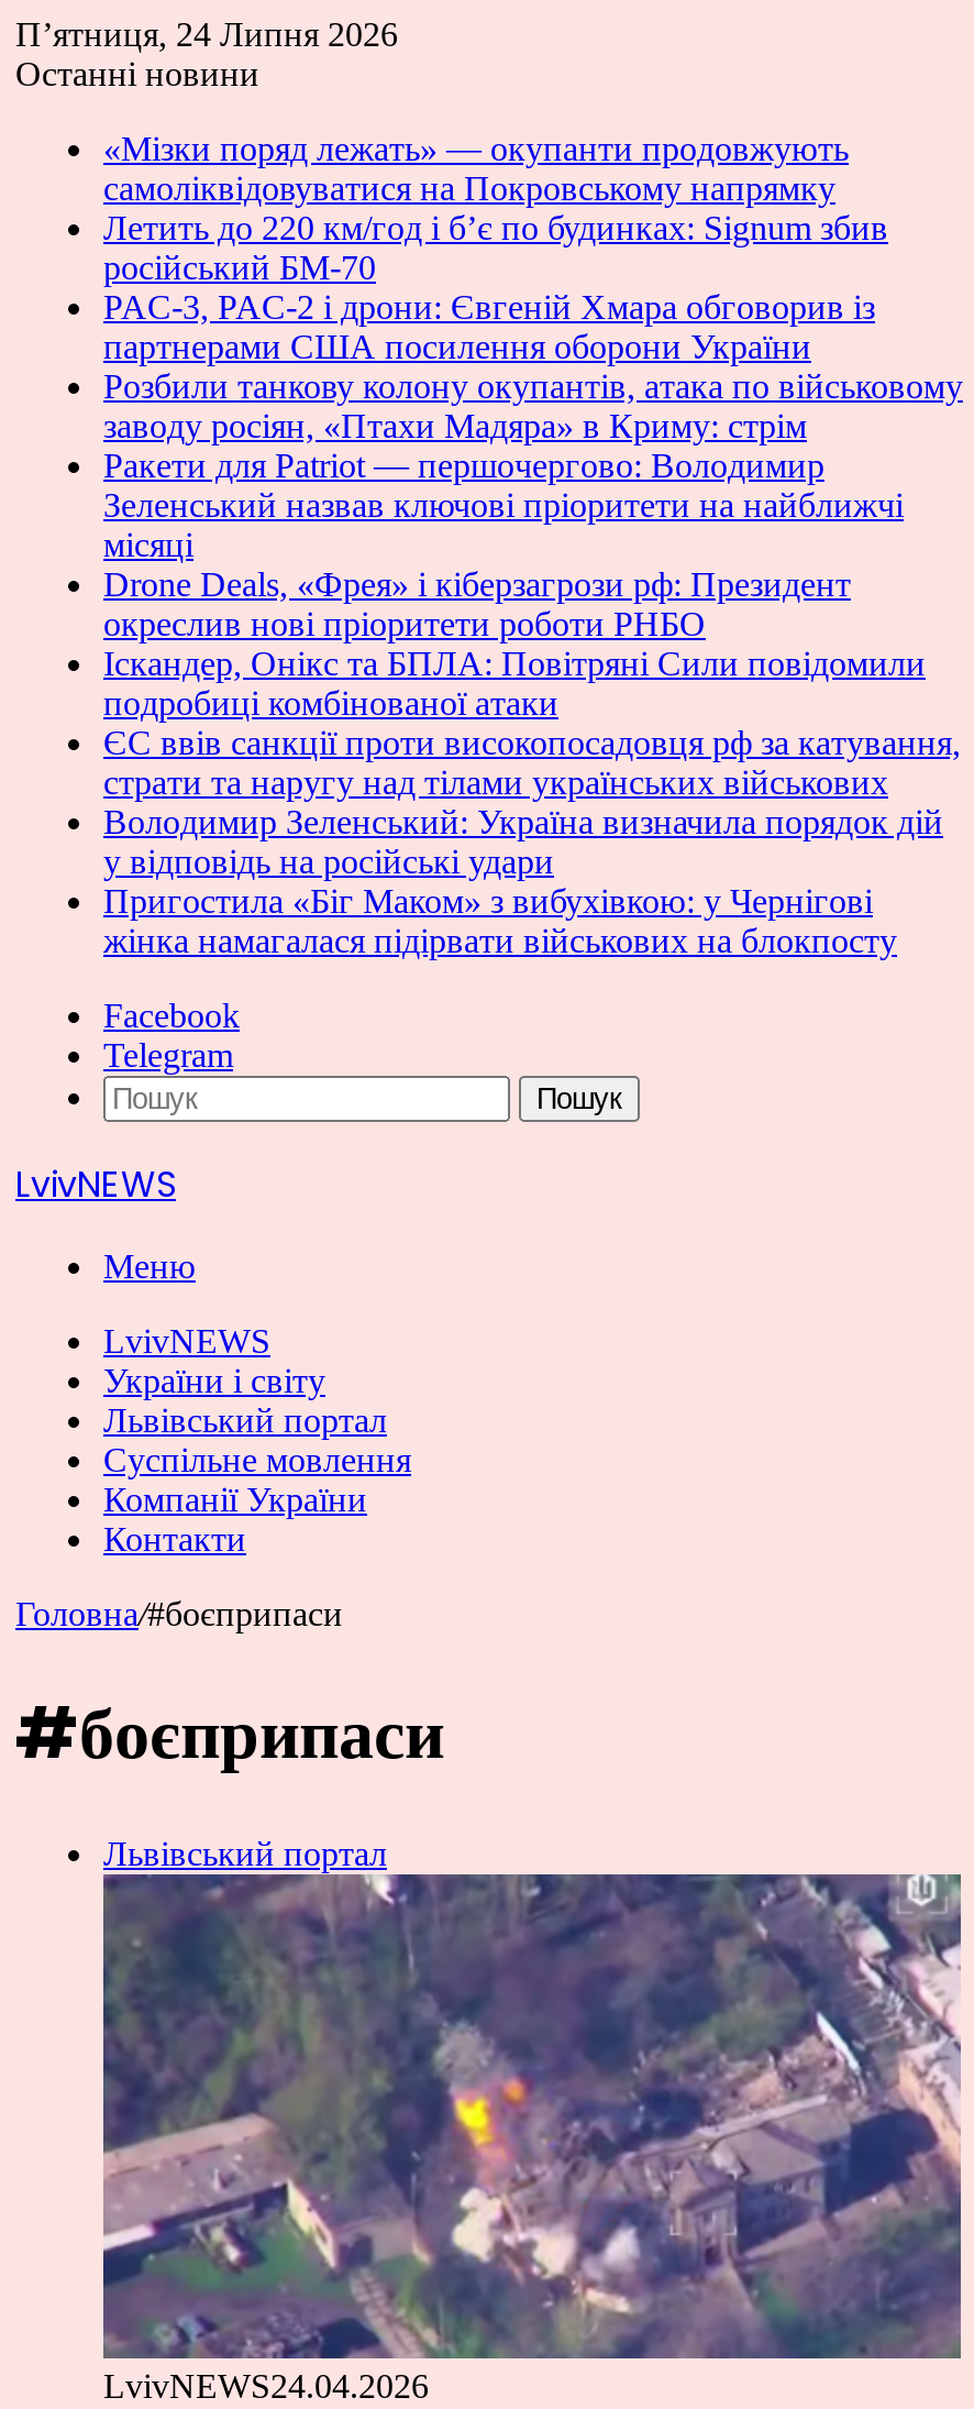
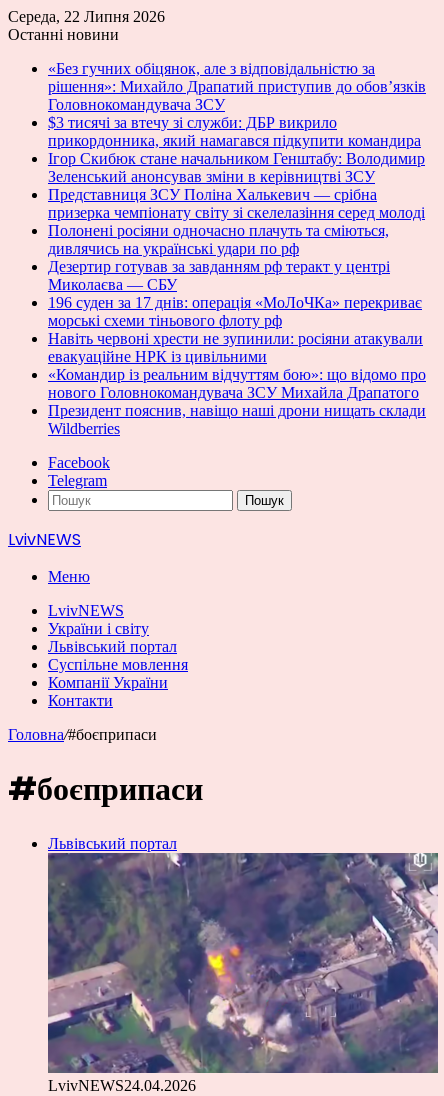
[15,15,398,53] П’ятниця, 24 Липня 2026 -> [8,8,165,25] Середа, 22 Липня 2026
[103,130,963,959] «Мізки поряд лежать» — окупанти продовжують | самоліквідовуватися на Покровському напрямку | Летить до 220 км/год і б’є по будинках: Signum збив | російський БМ-70 | PAC-3, PAC-2 і дрони: Євгеній Хмара обговорив із | партнерами США посилення оборони України | Розбили танкову колону окупантів, атака по військовому | заводу росіян, «Птахи Мадяра» в Криму: стрім | Ракети для Patriot — першочергово: Володимир | Зеленський назвав ключові пріоритети на найближчі | місяці | Drone Deals, «Фрея» і кіберзагрози рф: Президент | окреслив нові пріоритети роботи РНБО | Іскандер, Онікс та БПЛА: Повітряні Сили повідомили | подробиці комбінованої атаки | ЄС ввів санкції проти високопосадовця рф за катування, | страти та наругу над тілами українських військових | Володимир Зеленський: Україна визначила порядок дій | у відповідь на російські удари | Пригостила «Біг Маком» з вибухівкою: у Чернігові | жінка намагалася підірвати військових на блокпосту -> [48,60,426,437] «Без гучних обіцянок, але з відповідальністю за | рішення»: Михайло Драпатий приступив до обов’язків | Головнокомандувача ЗСУ | $3 тисячі за втечу зі служби: ДБР викрило | прикордонника, який намагався підкупити командира | Ігор Скибюк стане начальником Генштабу: Володимир | Зеленський анонсував зміни в керівництві ЗСУ | Представниця ЗСУ Поліна Халькевич — срібна | призерка чемпіонату світу зі скелелазіння серед молоді | Полонені росіяни одночасно плачуть та сміються, | дивлячись на українські удари по рф | Дезертир готував за завданням рф теракт у центрі | Миколаєва — СБУ | 196 суден за 17 днів: операція «МоЛоЧКа» перекриває | морські схеми тіньового флоту рф | Навіть червоні хрести не зупинили: росіяни атакували | евакуаційне НРК із цивільними | «Командир із реальним відчуттям бою»: що відомо про | нового Головнокомандувача ЗСУ Михайла Драпатого | Президент пояснив, навіщо наші дрони нищать склади | Wildberries

